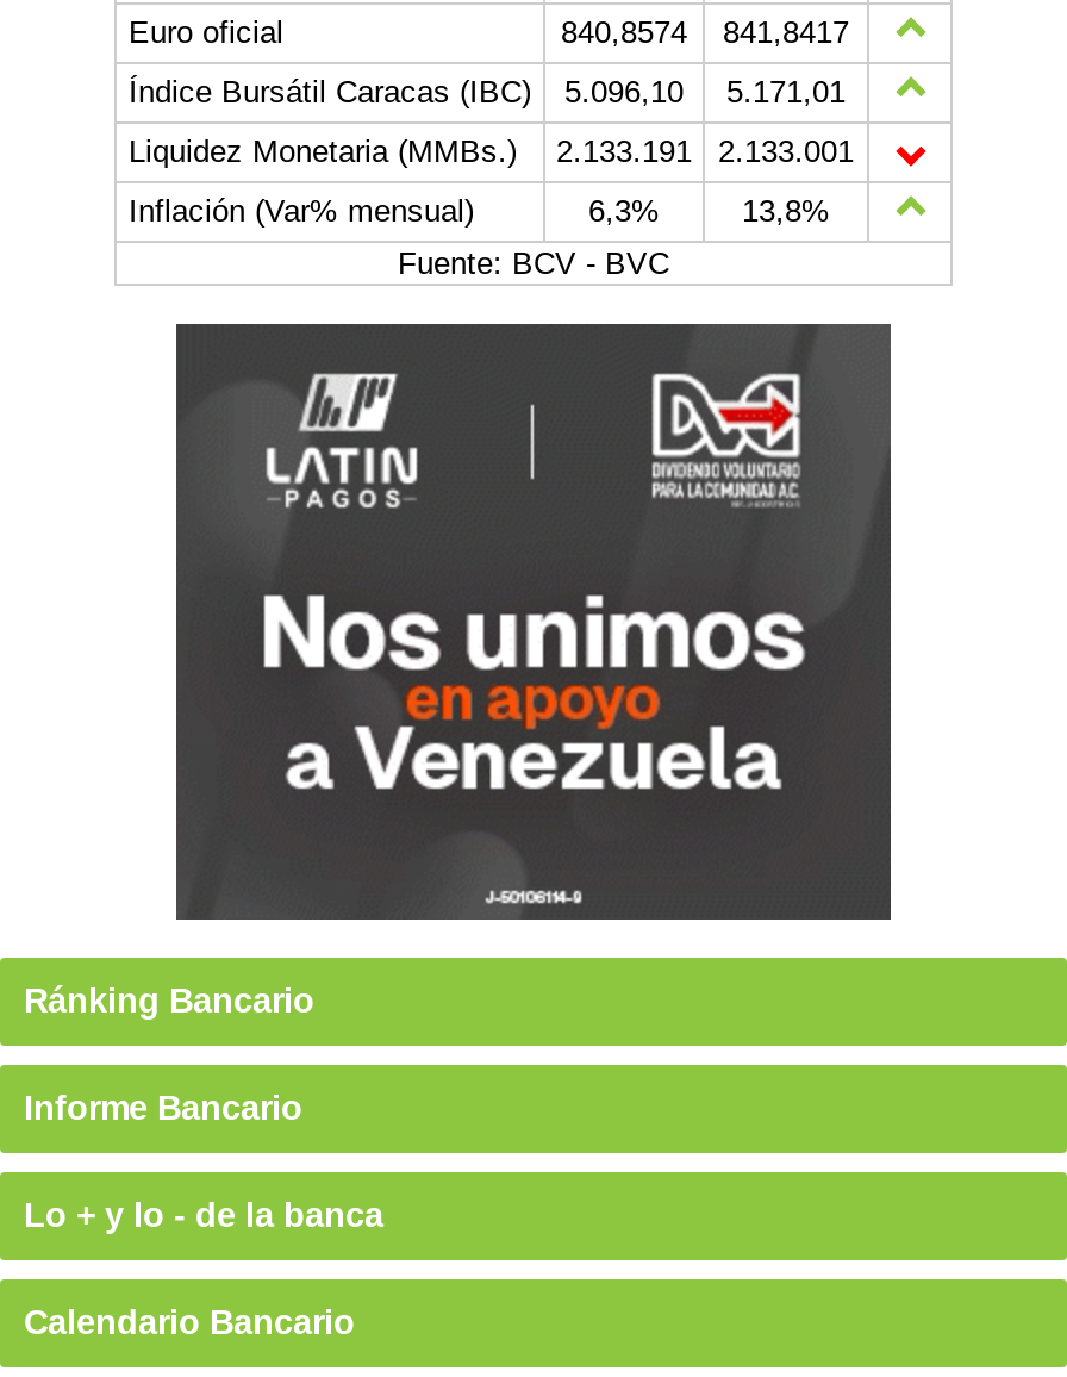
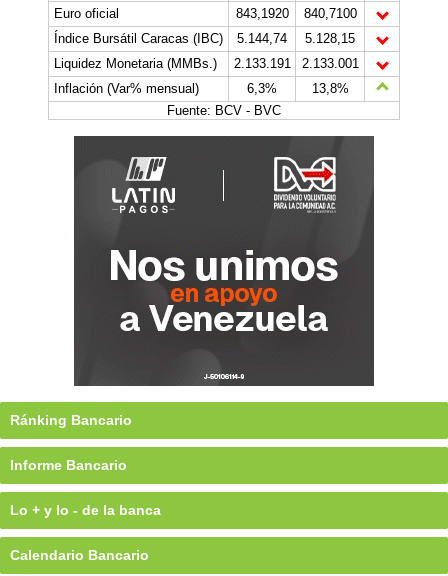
[561,15,687,51] 840,8574 -> [235,6,288,21] 843,1920
[723,15,849,51] 841,8417 -> [303,6,356,21] 840,7100
[564,75,684,110] 5.096,10 -> [237,31,287,46] 5.144,74
[726,75,846,110] 5.171,01 -> [305,31,355,46] 5.128,15

